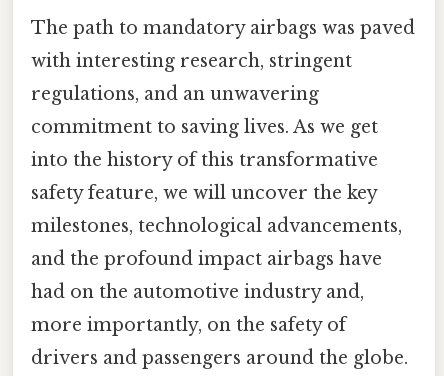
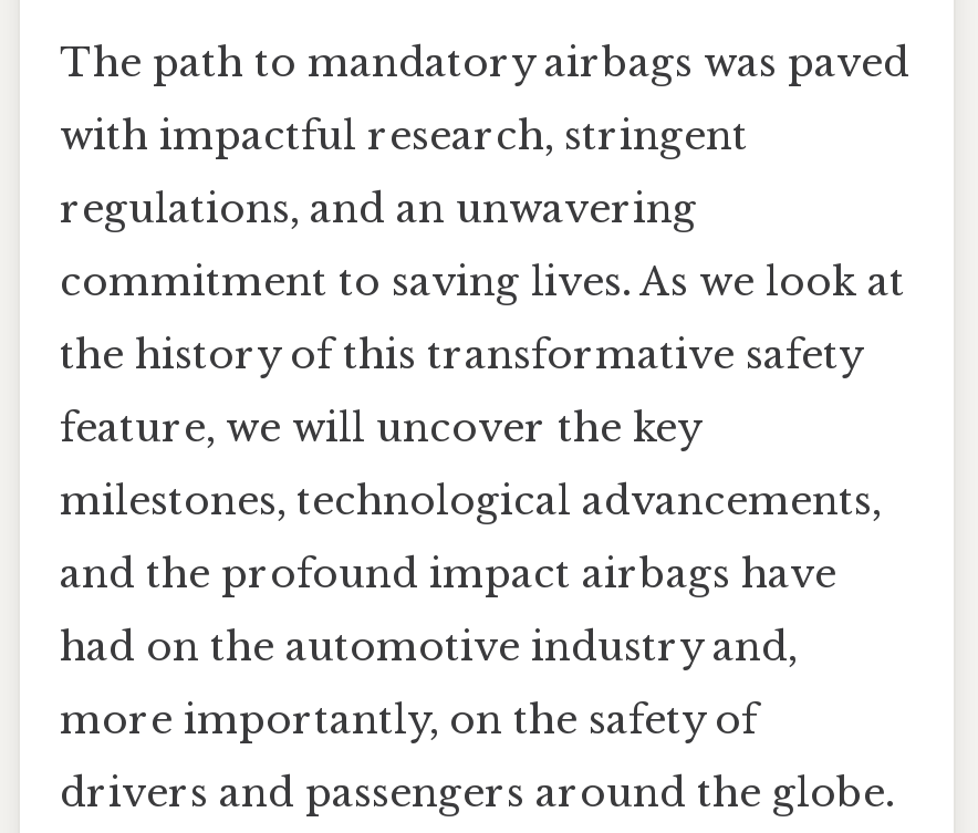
[31,50,352,72] with interesting research, stringent -> [60,112,748,161] with impactful research, stringent
[31,116,378,138] commitment to saving lives. As we get -> [60,258,905,307] commitment to saving lives. As we look at
[31,149,378,171] into the history of this transformative -> [60,331,861,380] the history of this transformative safety
[31,182,377,204] safety feature, we will uncover the key -> [60,404,699,453] feature, we will uncover the key

